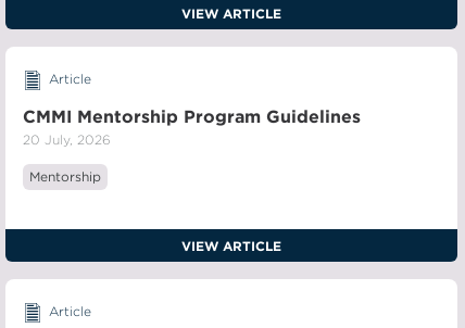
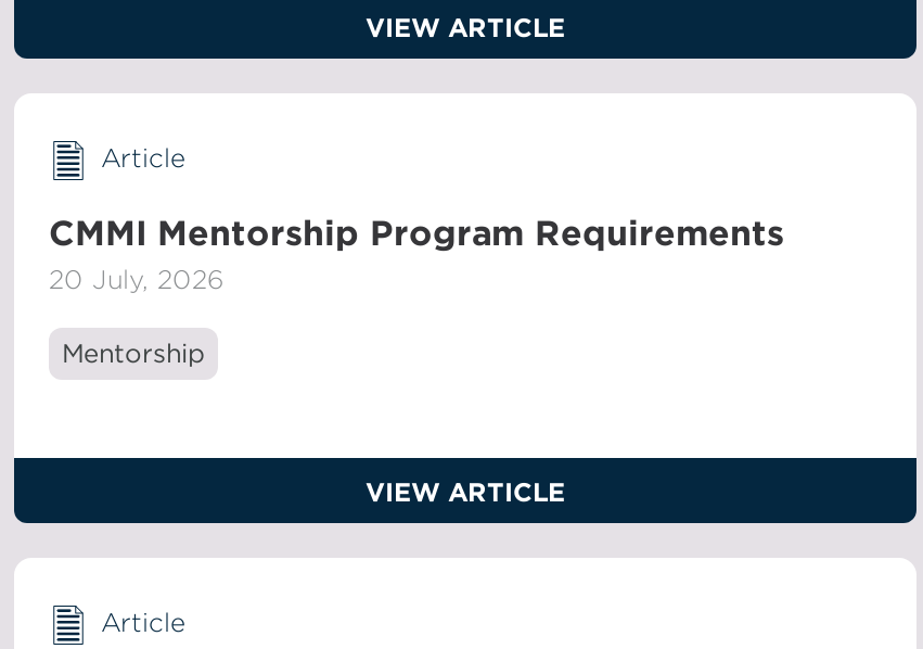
[23,105,361,127] CMMI Mentorship Program Guidelines -> [49,210,784,253] CMMI Mentorship Program Requirements

